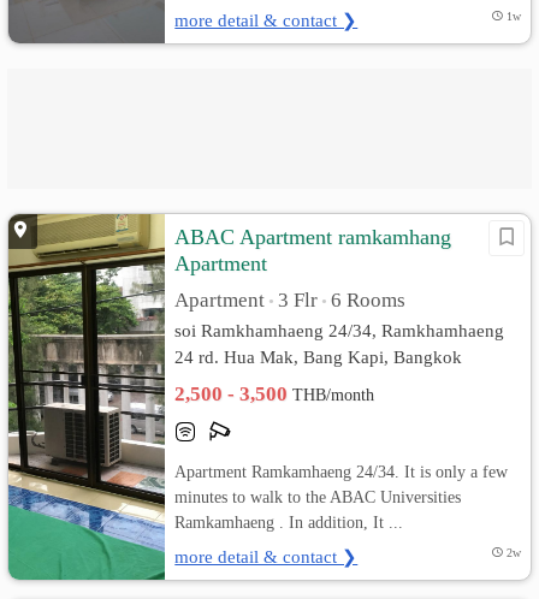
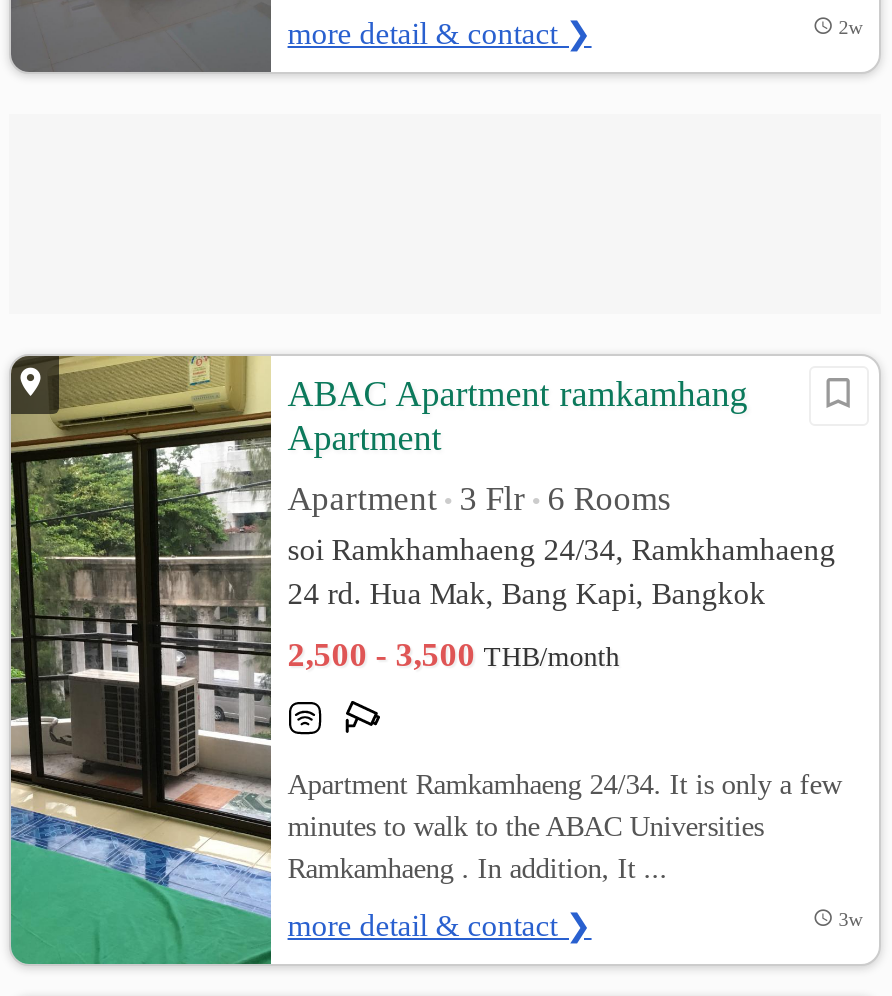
[506,10,521,23] 1w -> [838,16,862,38] 2w
[506,546,521,559] 2w -> [838,908,862,930] 3w

